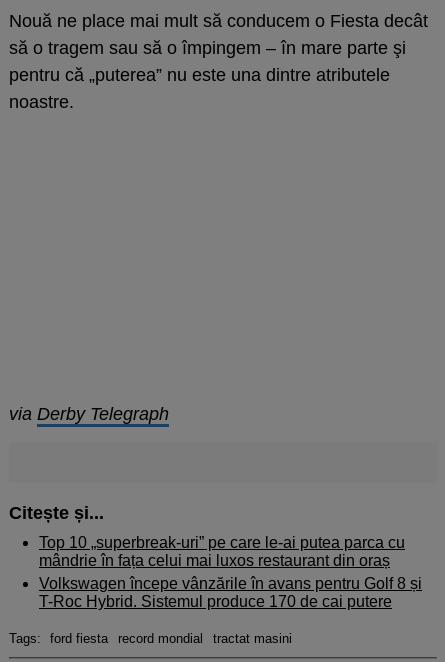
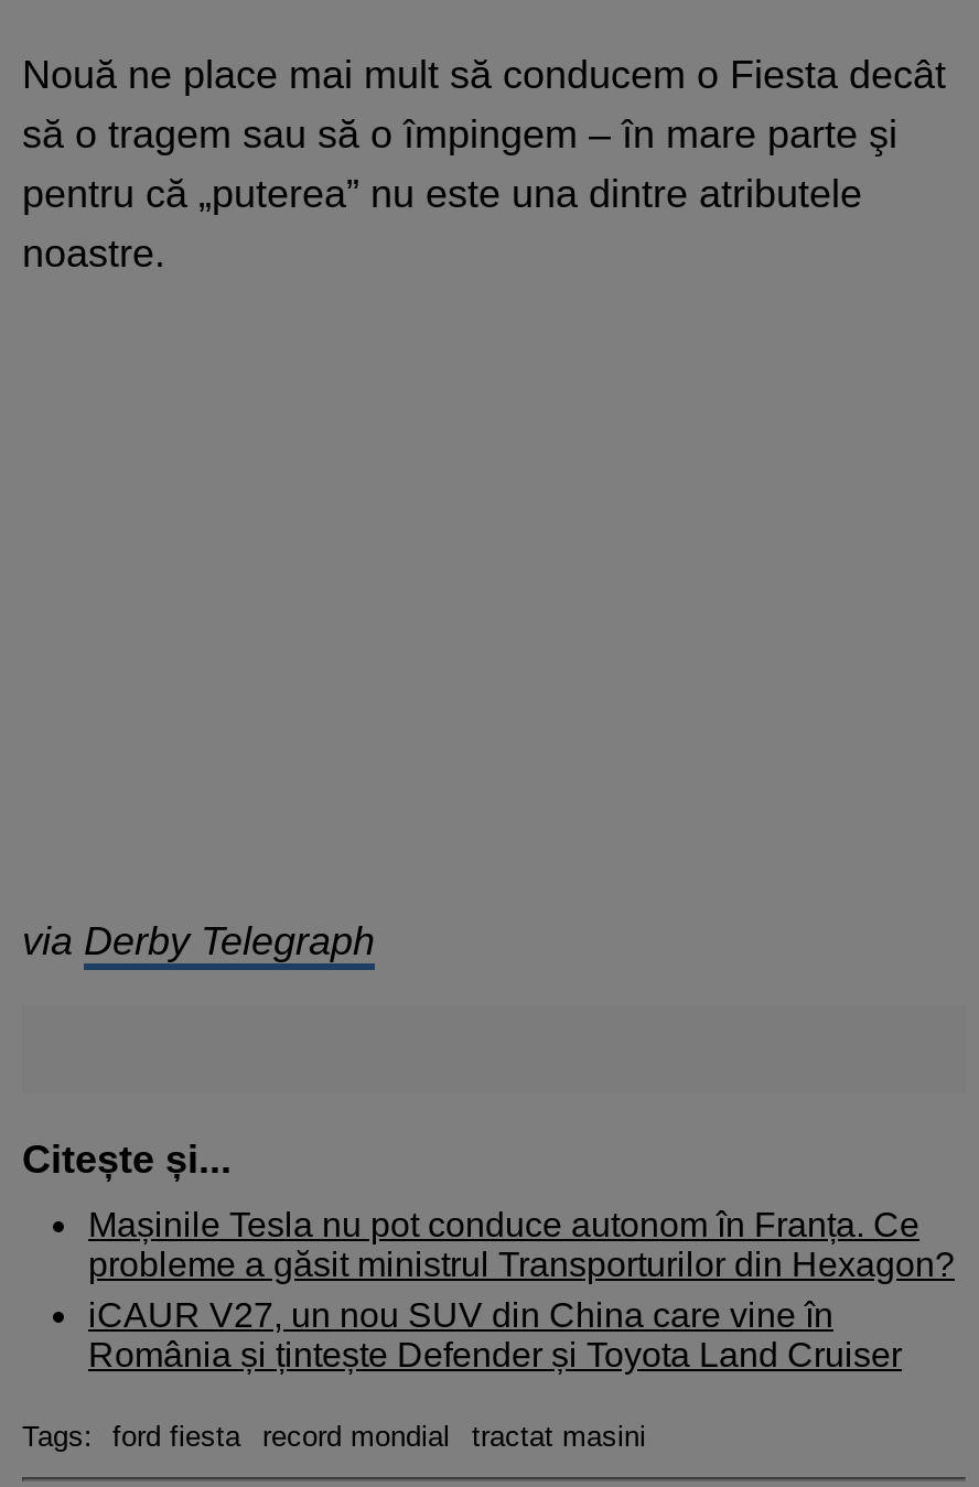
[39,533,422,609] Top 10 „superbreak-uri” pe care le-ai putea parca cu | mândrie în fața celui mai luxos restaurant din oraș | Volkswagen începe vânzările în avans pentru Golf 8 și | T-Roc Hybrid. Sistemul produce 170 de cai putere -> [88,1205,955,1372] Mașinile Tesla nu pot conduce autonom în Franța. Ce | probleme a găsit ministrul Transporturilor din Hexagon? | iCAUR V27, un nou SUV din China care vine în | România și țintește Defender și Toyota Land Cruiser

